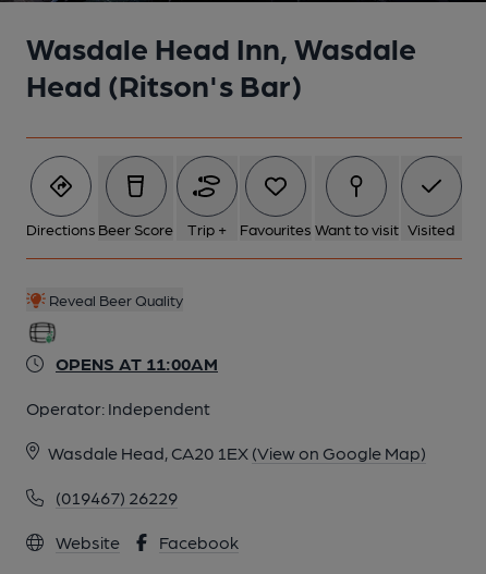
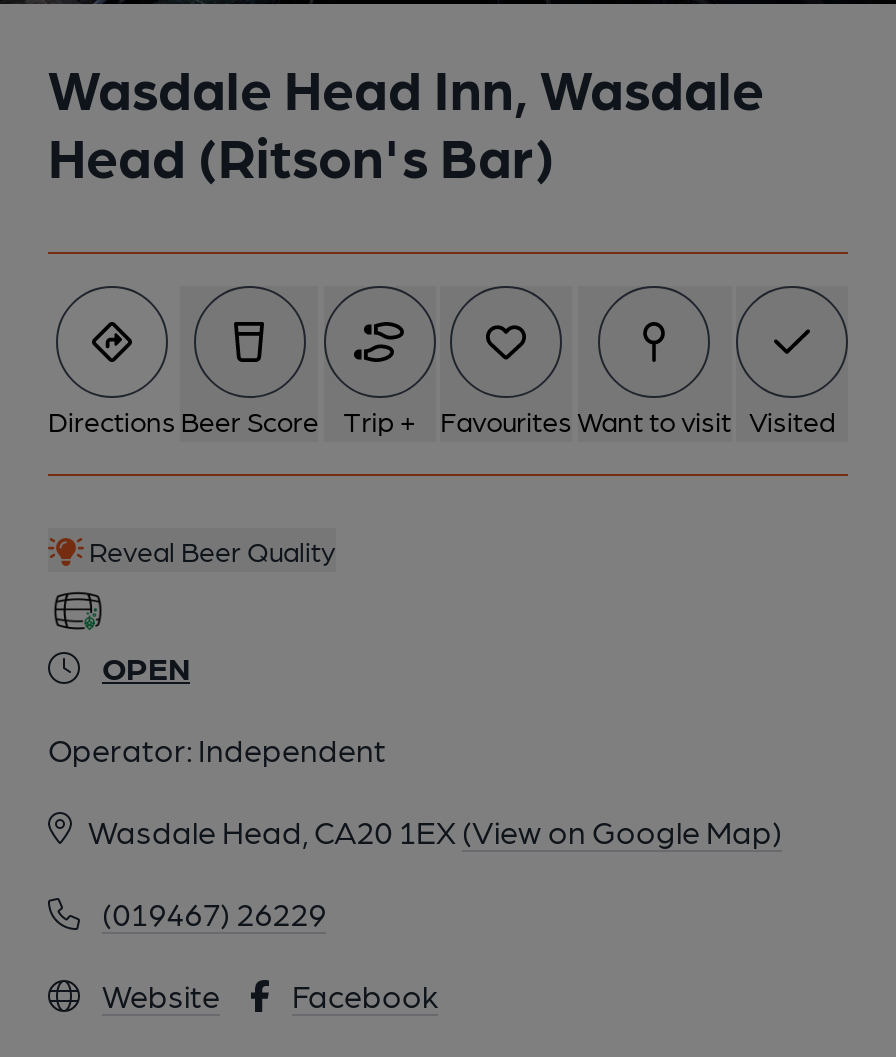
[56,353,218,374] OPENS AT 11:00AM -> [102,648,190,686] OPEN

